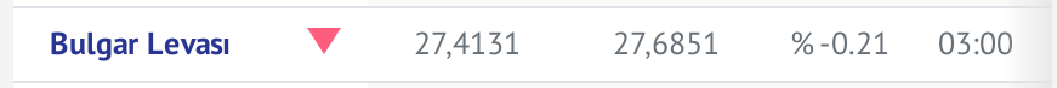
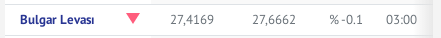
[414,23,521,64] 27,4131 -> [170,11,214,28] 27,4169
[613,23,720,64] 27,6851 -> [252,11,296,28] 27,6662
[790,23,890,64] % -0.21 -> [328,11,362,28] % -0.1

